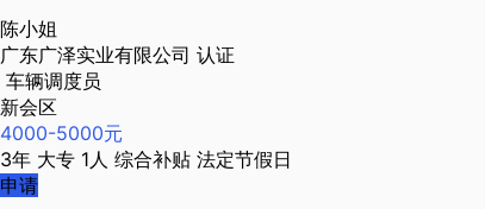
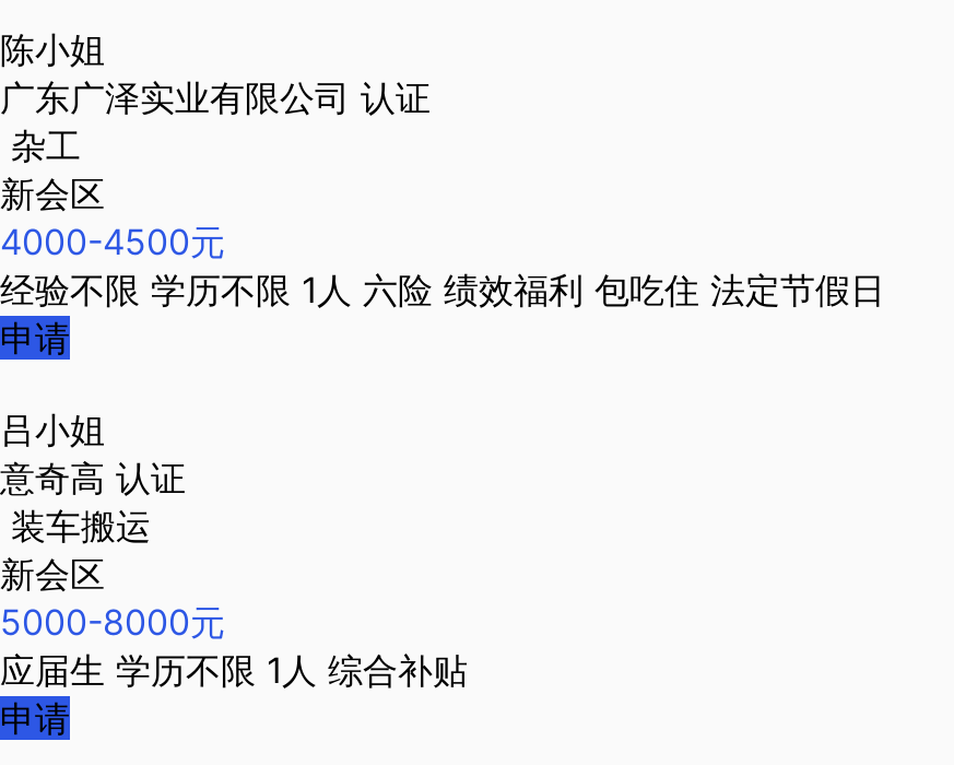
[6,69,101,93] 车辆调度员 -> [11,123,81,167] 杂工
[0,121,292,171] 4000-5000元 | 3年 大专 1人 综合补贴 法定节假日 -> [0,219,885,692] 4000-4500元 | 经验不限 学历不限 1人 六险 绩效福利 包吃住 法定节假日 | 申请 | 吕小姐 | 意奇高 认证 | 装车搬运 | 新会区 | 5000-8000元 | 应届生 学历不限 1人 综合补贴

